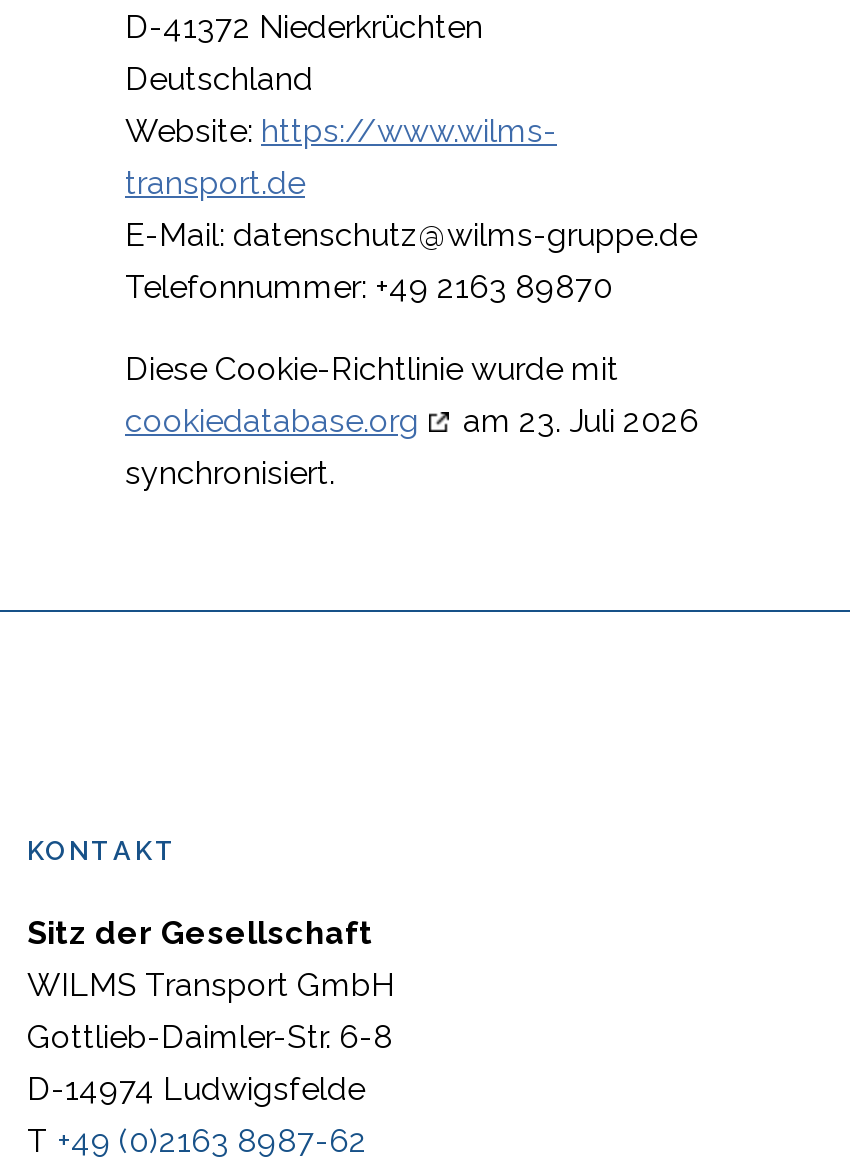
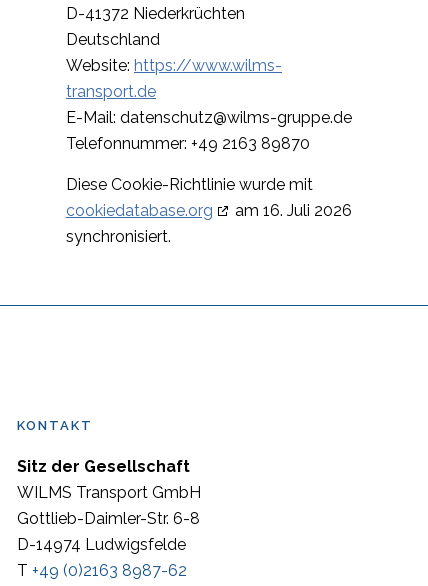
[125,403,699,441] cookiedatabase.org am 23. Juli 2026 -> [66,201,352,220] cookiedatabase.org am 16. Juli 2026

